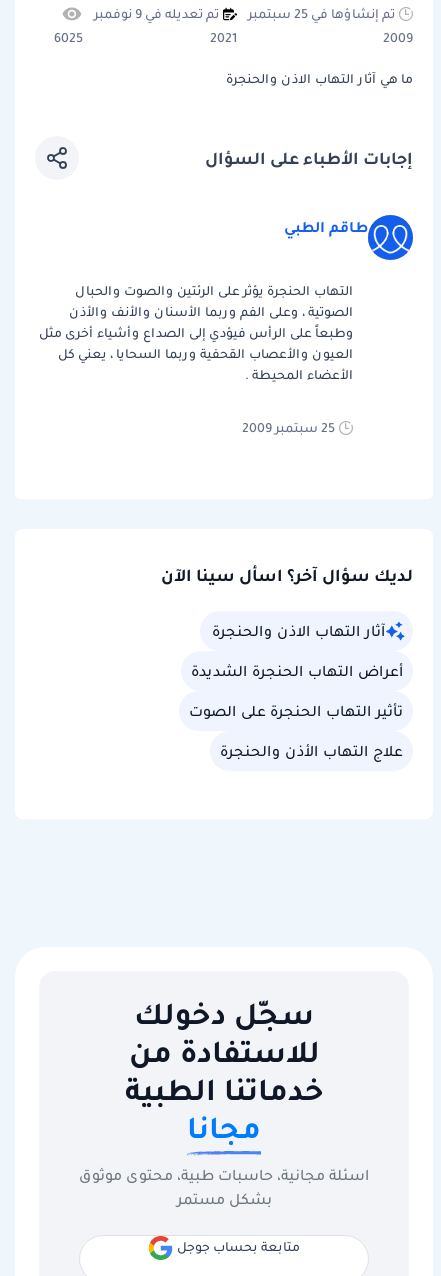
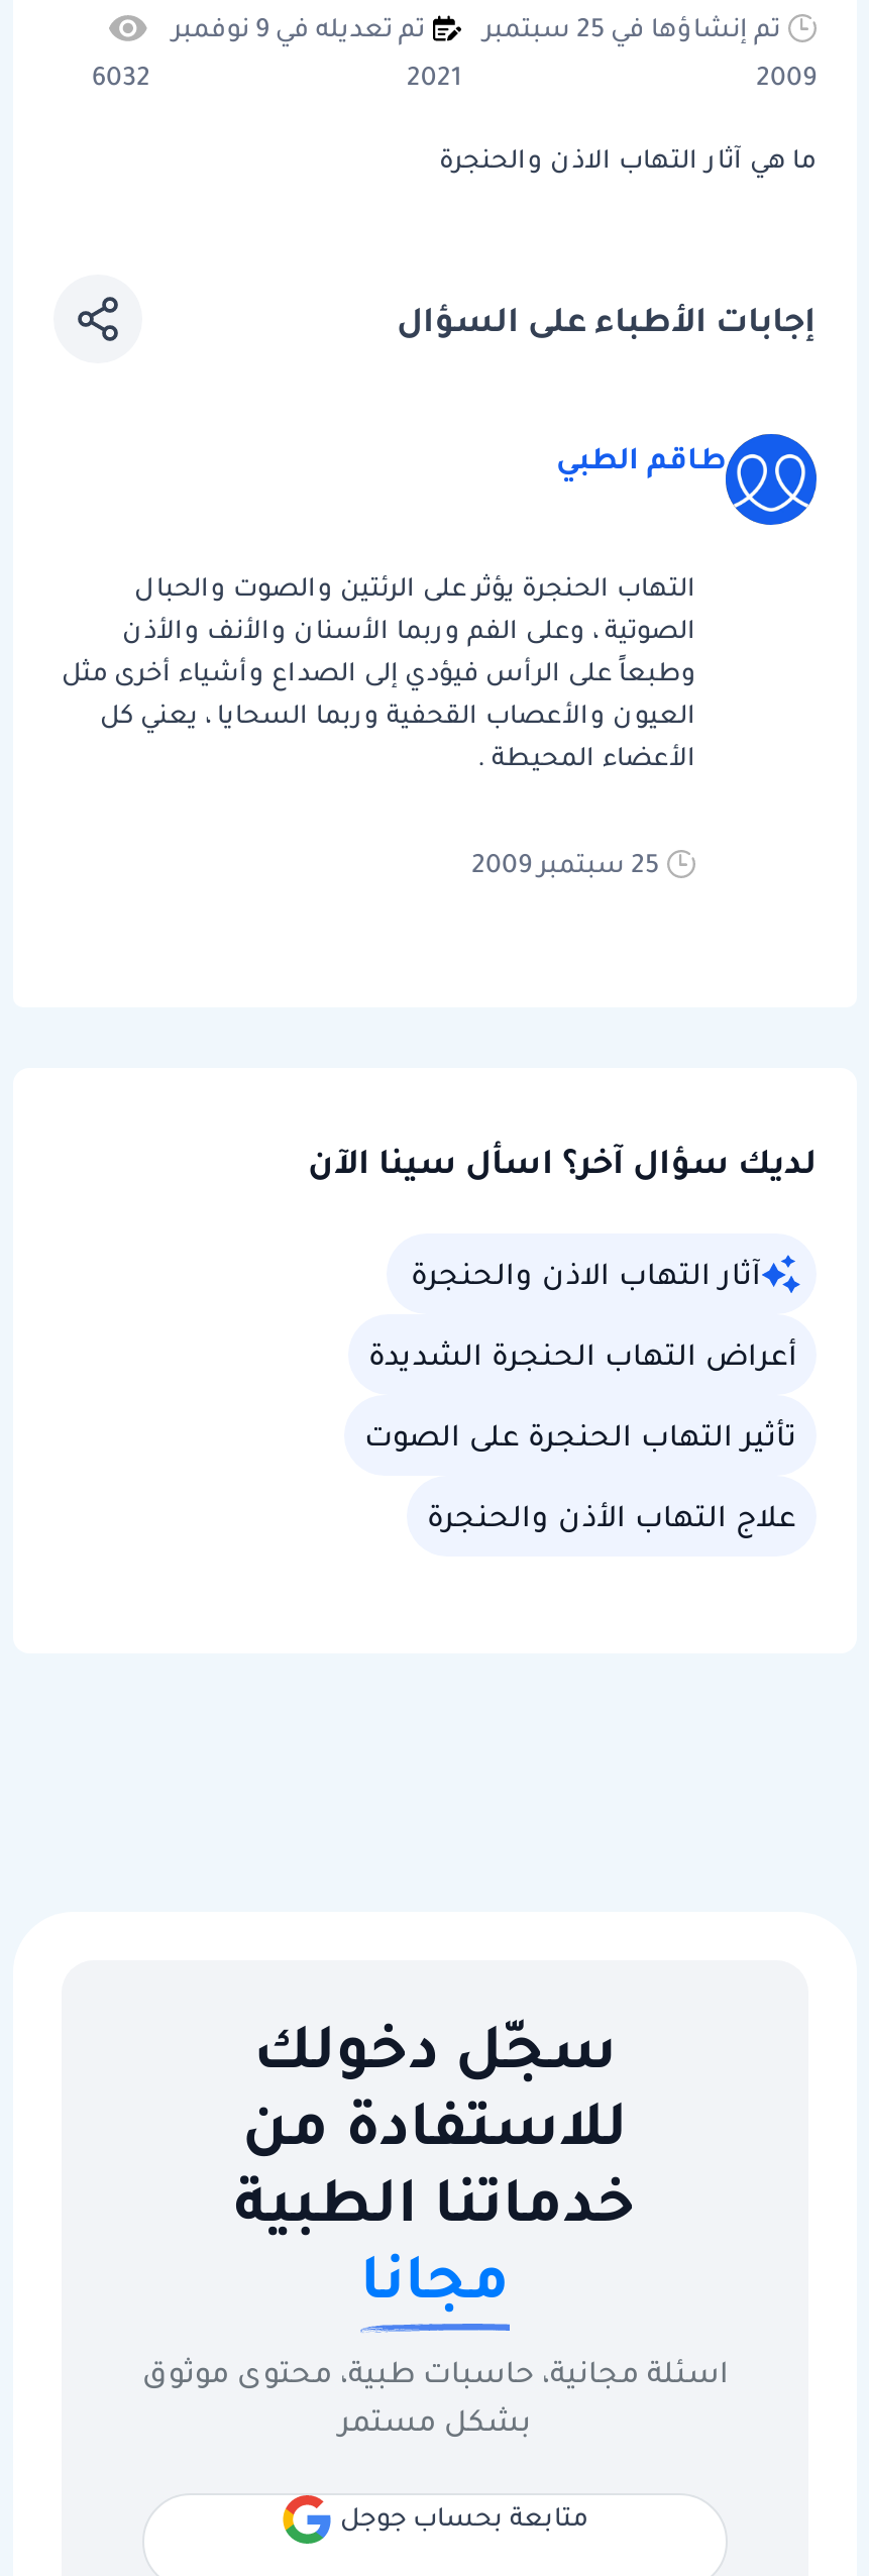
[54,28,83,47] 6025 -> [92,57,150,95] 6032

